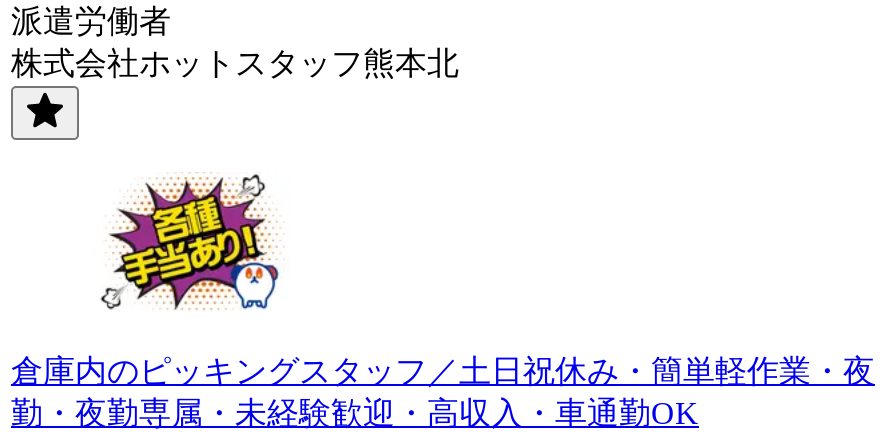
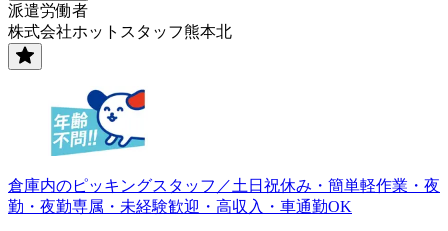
[97,172,285,312] [image] -> [50,87,146,157] [image]

